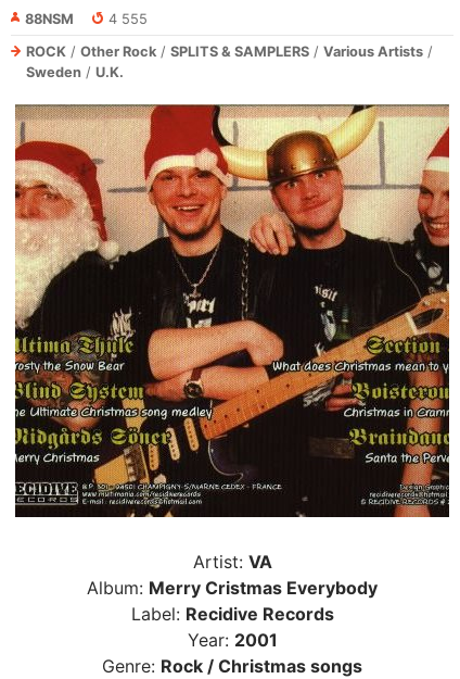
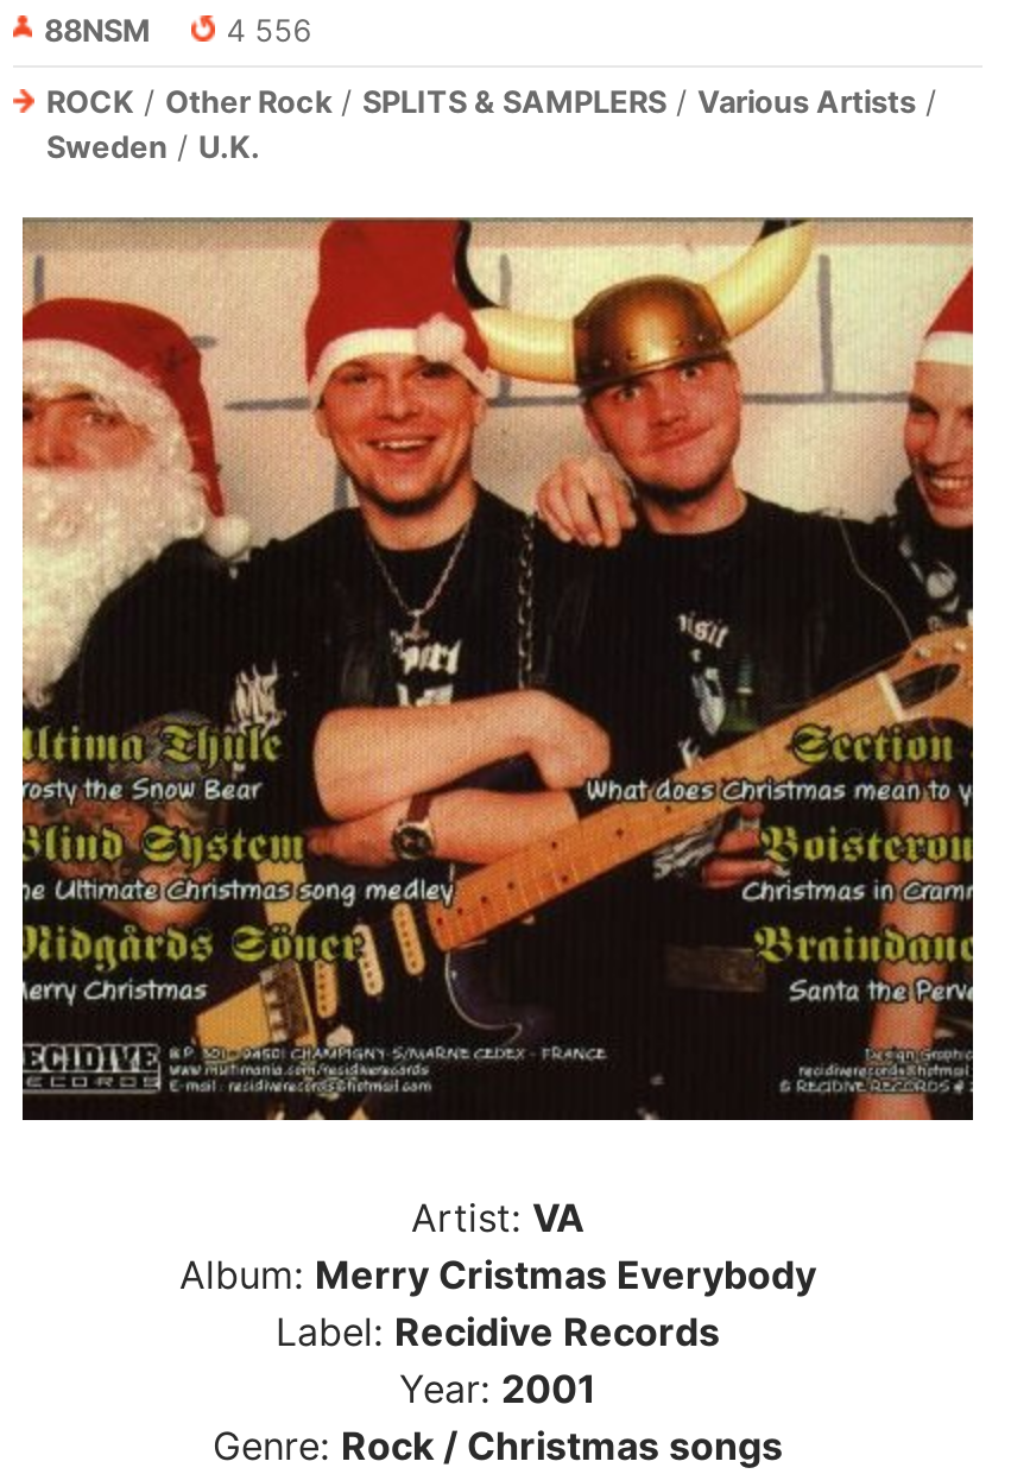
[108,11,147,27] 4 555 -> [226,13,312,49] 4 556

